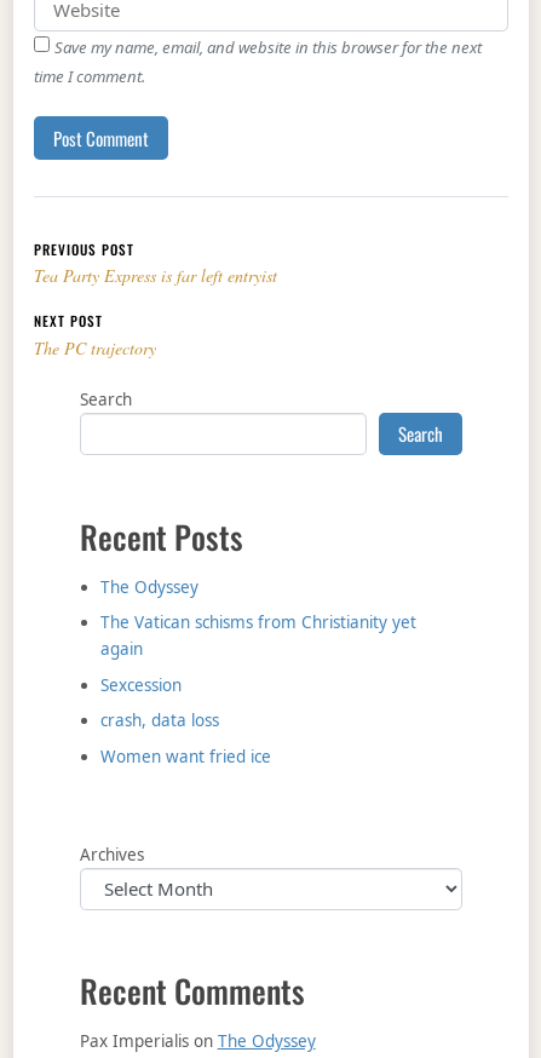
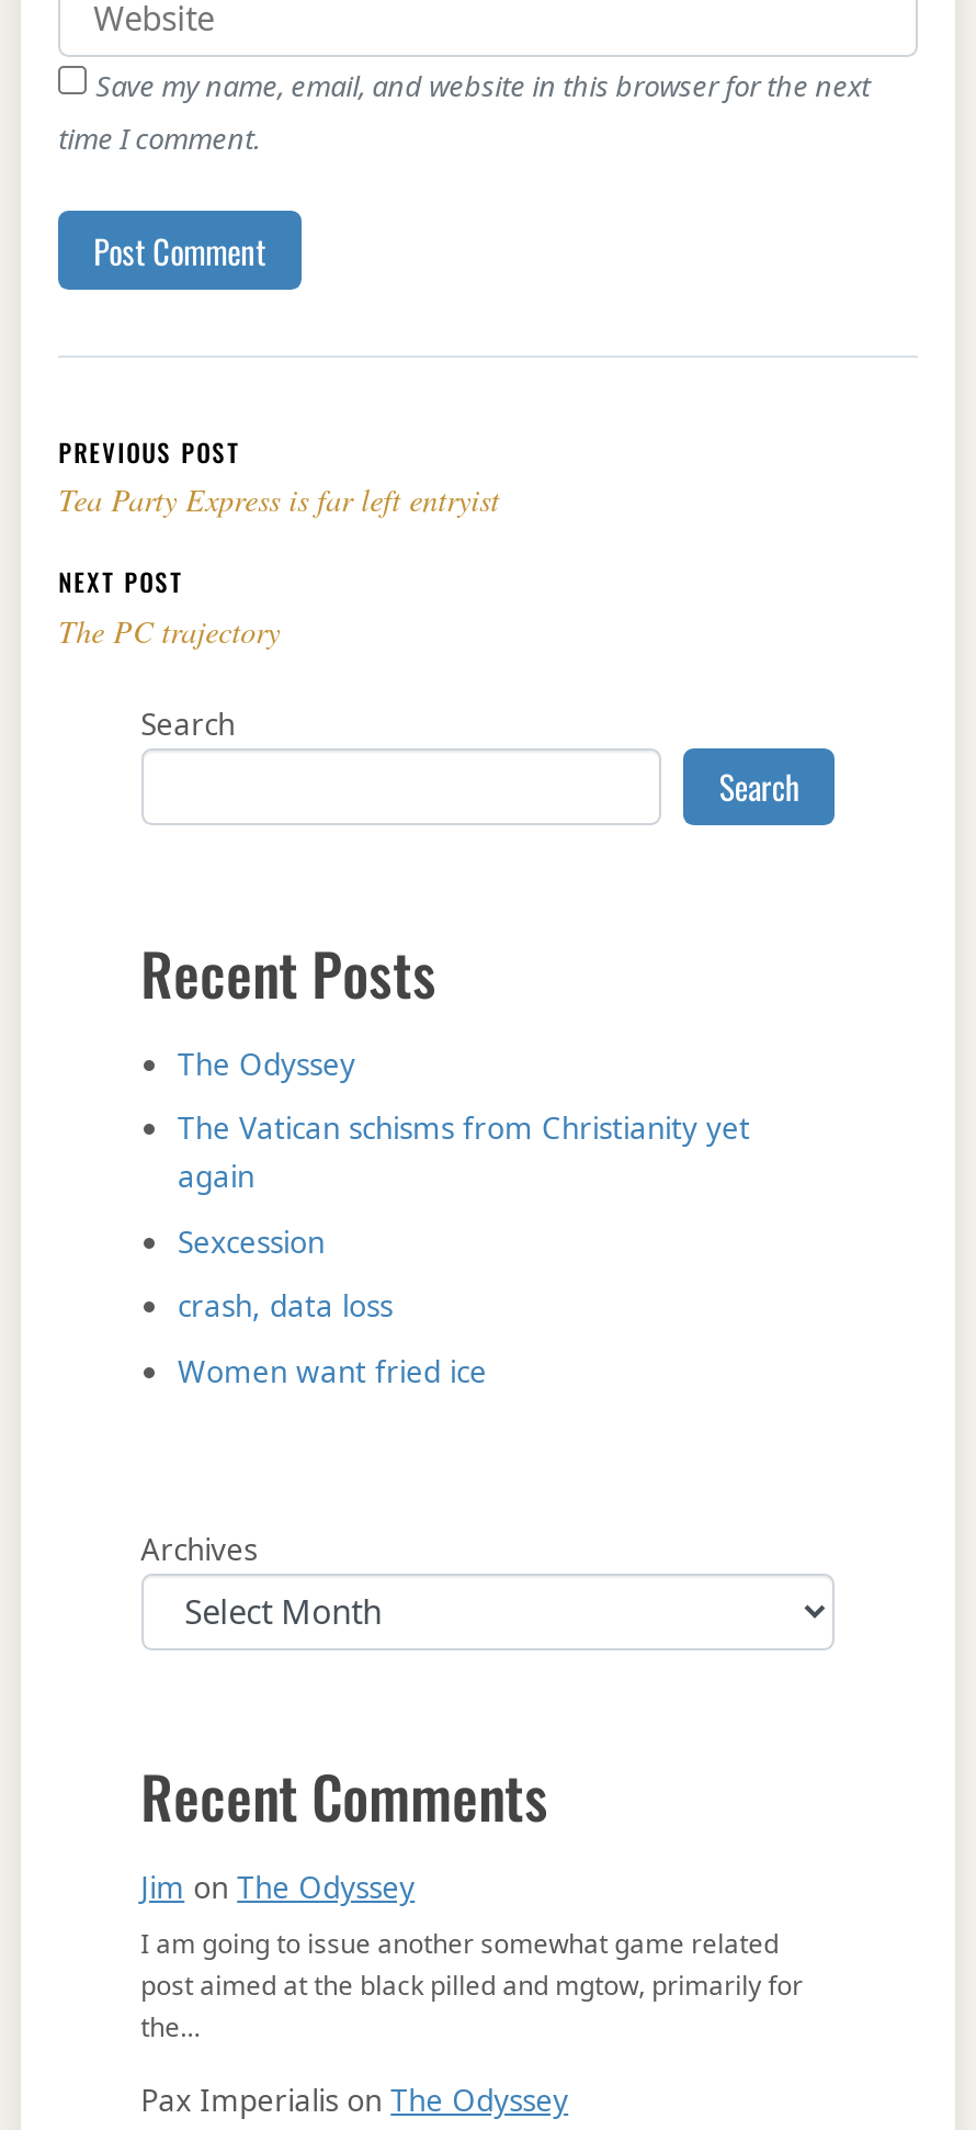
none -> [141,1869,803,2043] Jim on The Odyssey | I am going to issue another somewhat game related | post aimed at the black pilled and mgtow, primarily for | the…

